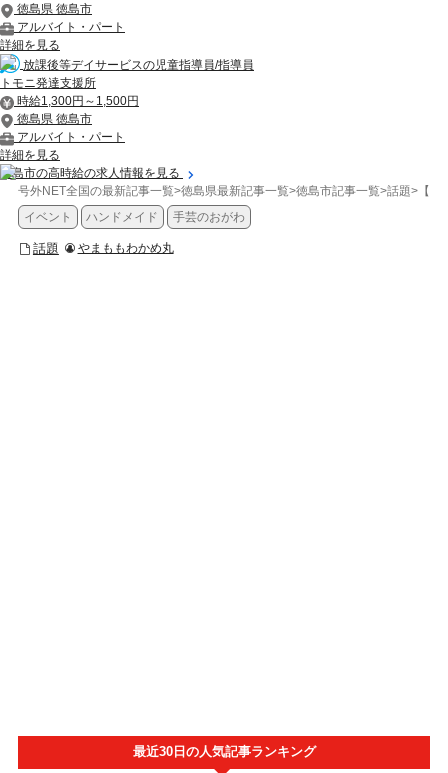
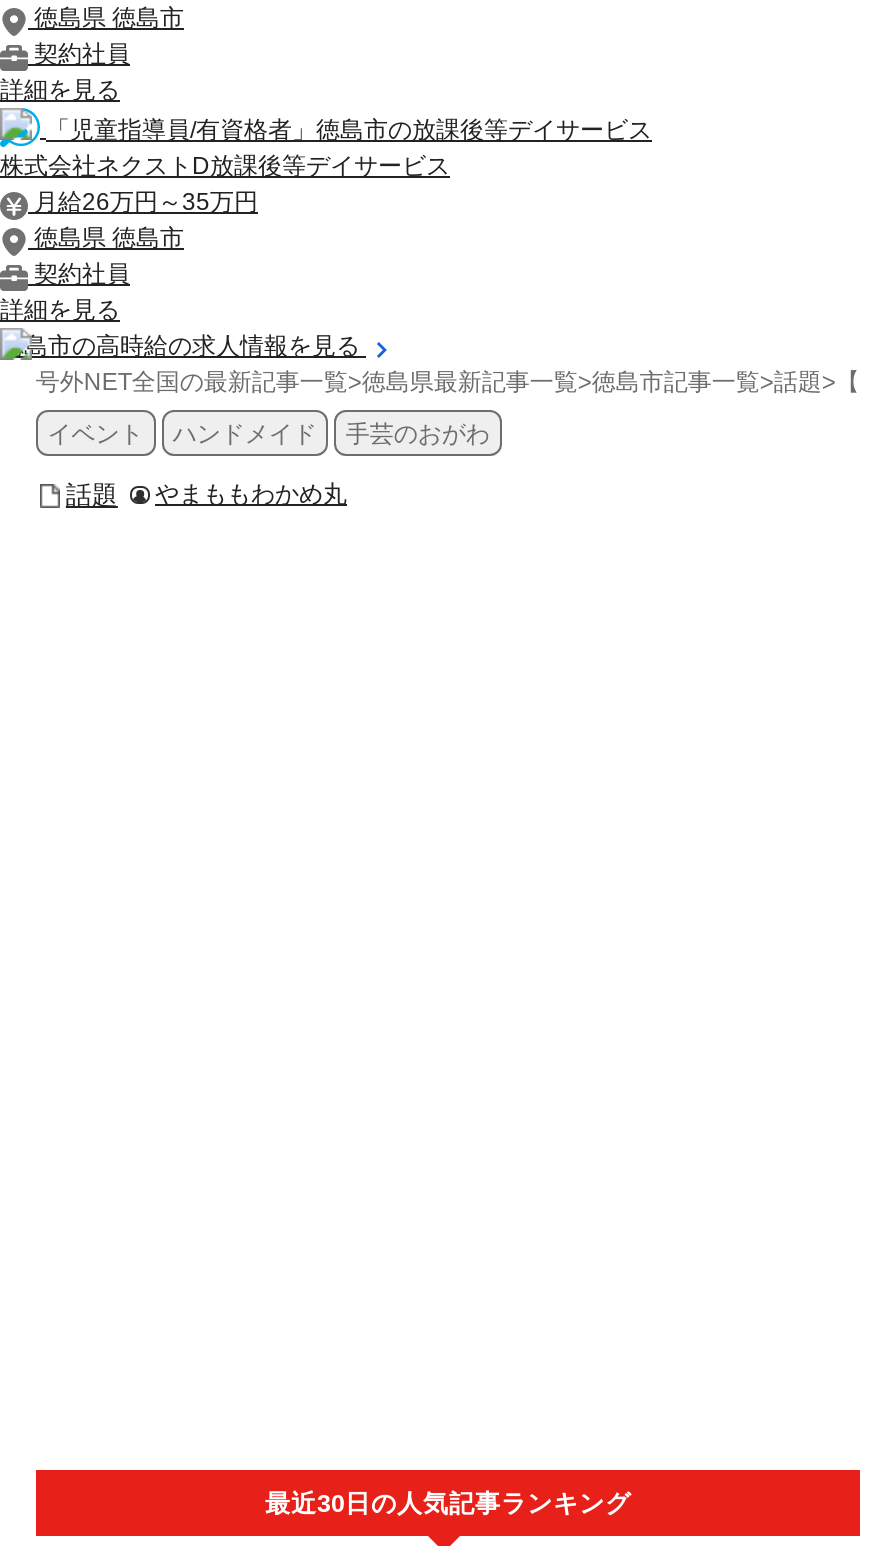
[17,20,125,34] アルバイト・パート -> [34,41,130,69] 契約社員
[0,58,254,108] 放課後等デイサービスの児童指導員/指導員 | トモニ発達支援所 | 時給1,300円～1,500円 -> [0,116,652,216] 「児童指導員/有資格者」徳島市の放課後等デイサービス | 株式会社ネクストD放課後等デイサービス | 月給26万円～35万円
[17,130,125,144] アルバイト・パート -> [34,260,130,288] 契約社員

